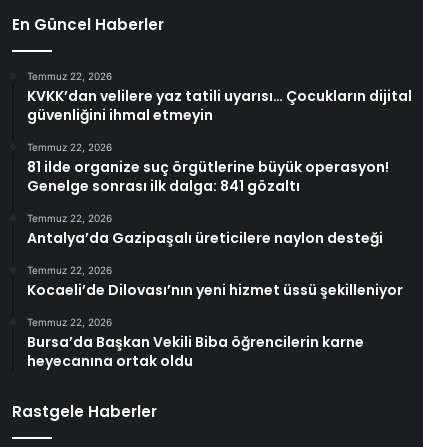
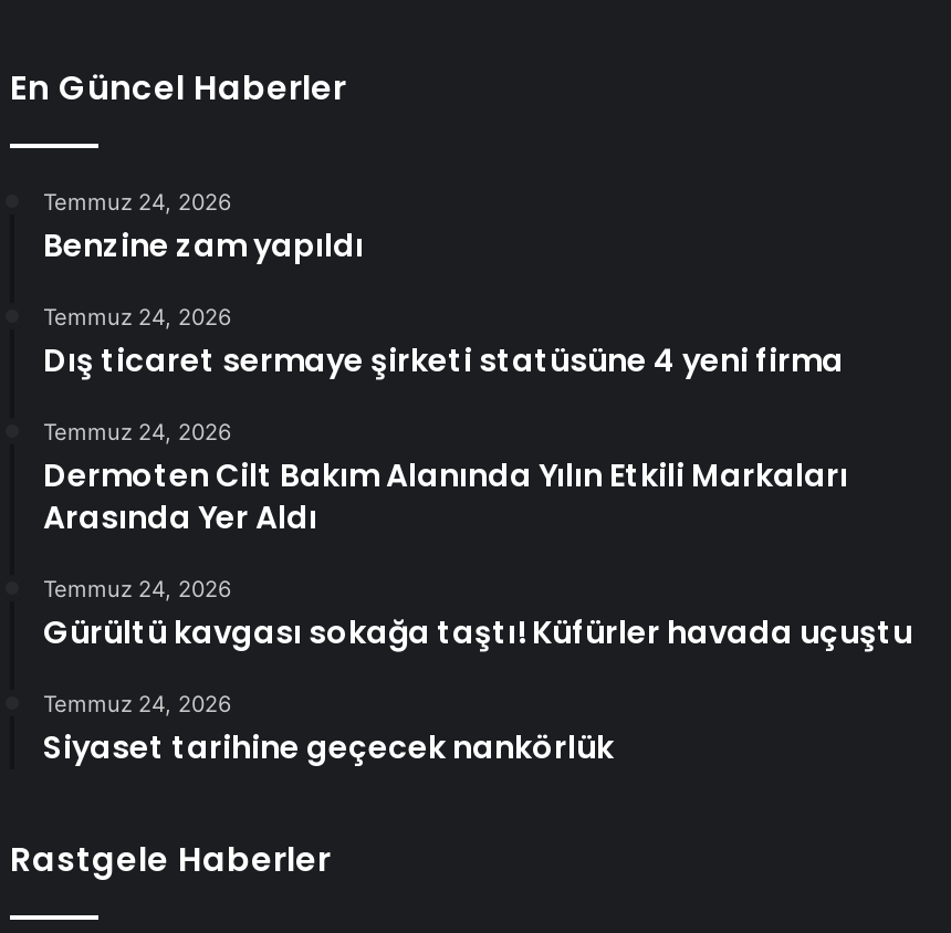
[27,70,412,125] Temmuz 22, 2026 | KVKK’dan velilere yaz tatili uyarısı… Çocukların dijital | güvenliğini ihmal etmeyin -> [43,188,364,268] Temmuz 24, 2026 | Benzine zam yapıldı
[27,141,389,196] Temmuz 22, 2026 | 81 ilde organize suç örgütlerine büyük operasyon! | Genelge sonrası ilk dalga: 841 gözaltı -> [43,303,844,383] Temmuz 24, 2026 | Dış ticaret sermaye şirketi statüsüne 4 yeni firma
[27,212,383,248] Temmuz 22, 2026 | Antalya’da Gazipaşalı üreticilere naylon desteği -> [43,418,848,540] Temmuz 24, 2026 | Dermoten Cilt Bakım Alanında Yılın Etkili Markaları | Arasında Yer Aldı
[27,264,403,300] Temmuz 22, 2026 | Kocaeli’de Dilovası’nın yeni hizmet üssü şekilleniyor -> [43,575,912,655] Temmuz 24, 2026 | Gürültü kavgası sokağa taştı! Küfürler havada uçuştu
[27,316,364,371] Temmuz 22, 2026 | Bursa’da Başkan Vekili Biba öğrencilerin karne | heyecanına ortak oldu -> [43,690,614,770] Temmuz 24, 2026 | Siyaset tarihine geçecek nankörlük

